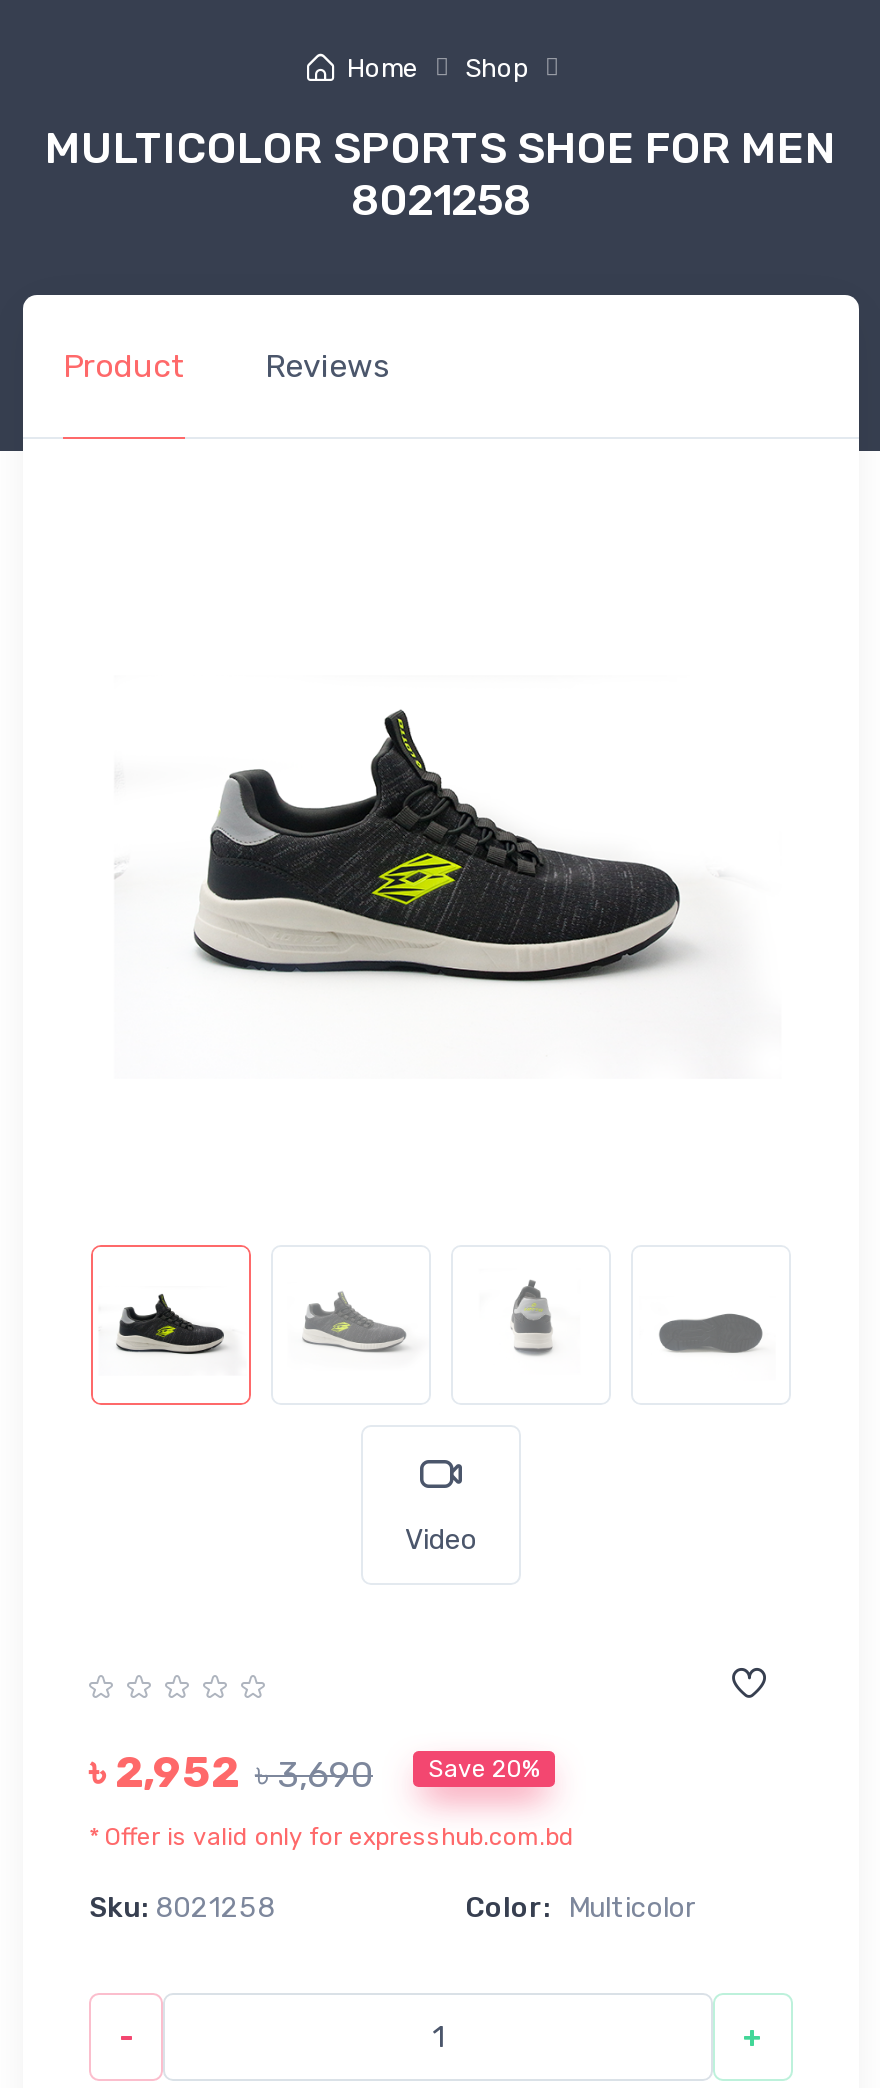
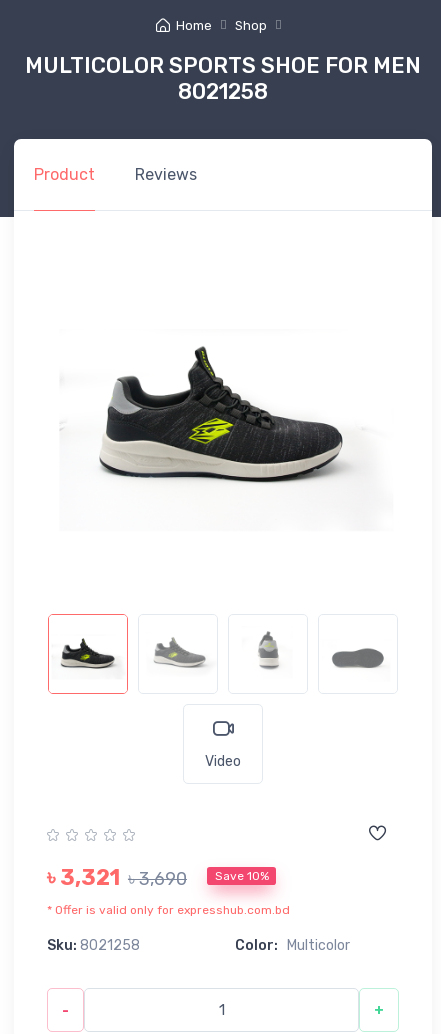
[89,1746,373,1796] ৳ 2,952 ৳ 3,690 -> [47,865,187,890] ৳ 3,321 ৳ 3,690
[428,1756,540,1784] Save 20% -> [214,869,268,883] Save 10%

